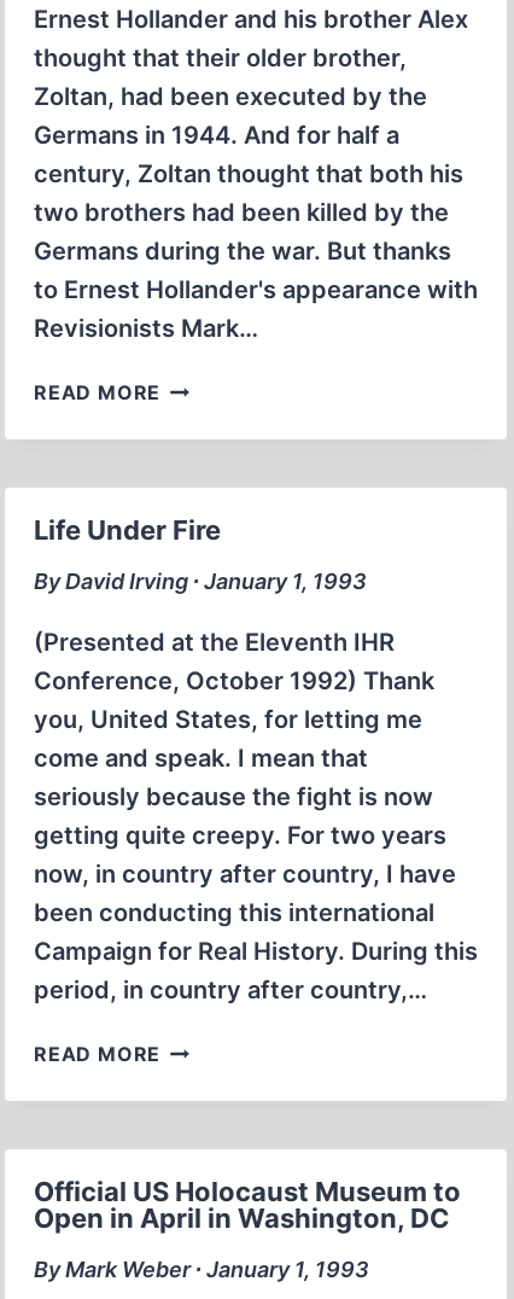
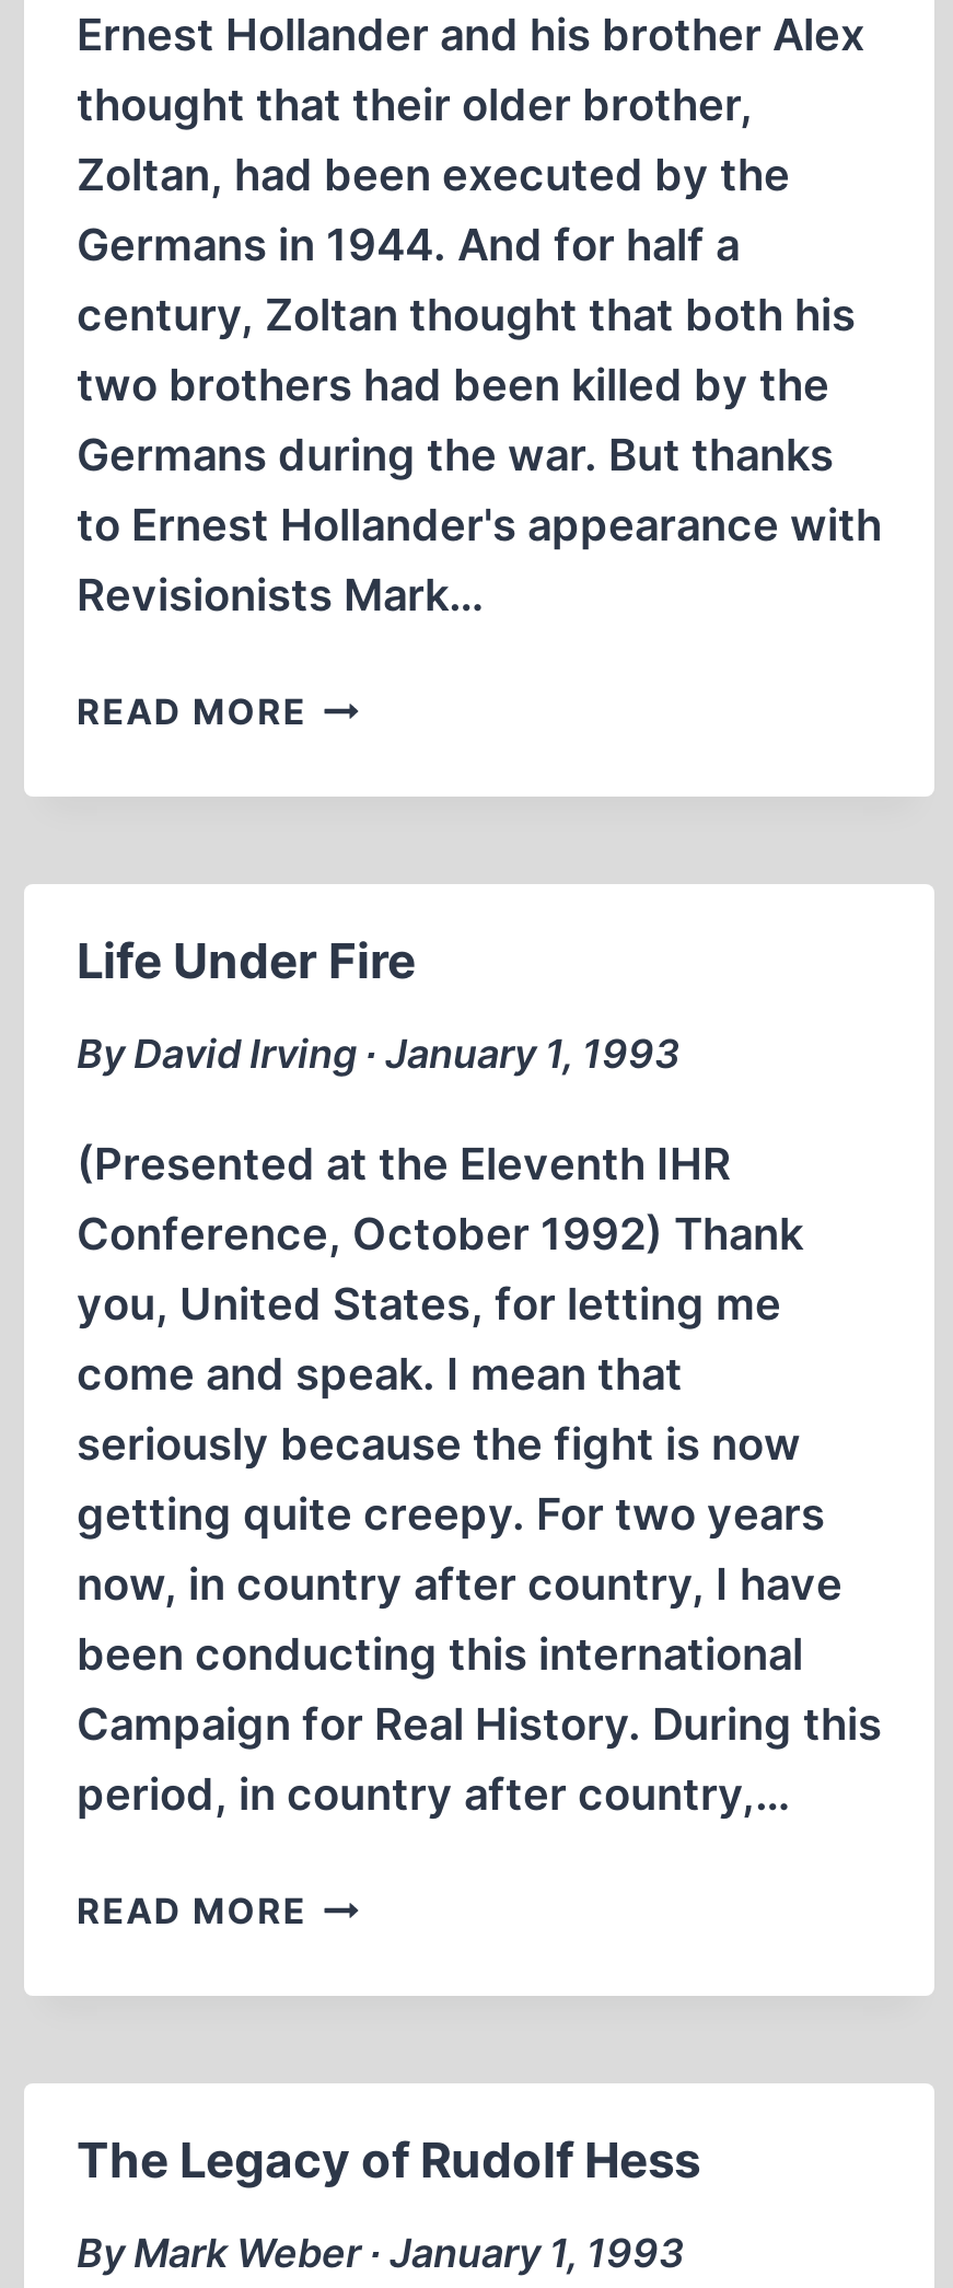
[34,1176,461,1234] Official US Holocaust Museum to | Open in April in Washington, DC -> [77,2132,700,2188] The Legacy of Rudolf Hess

